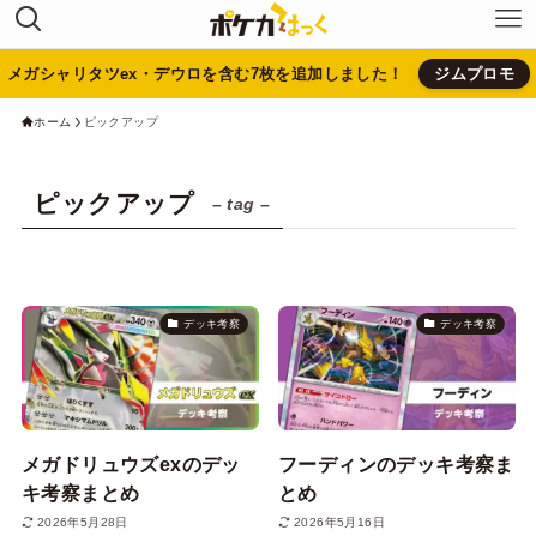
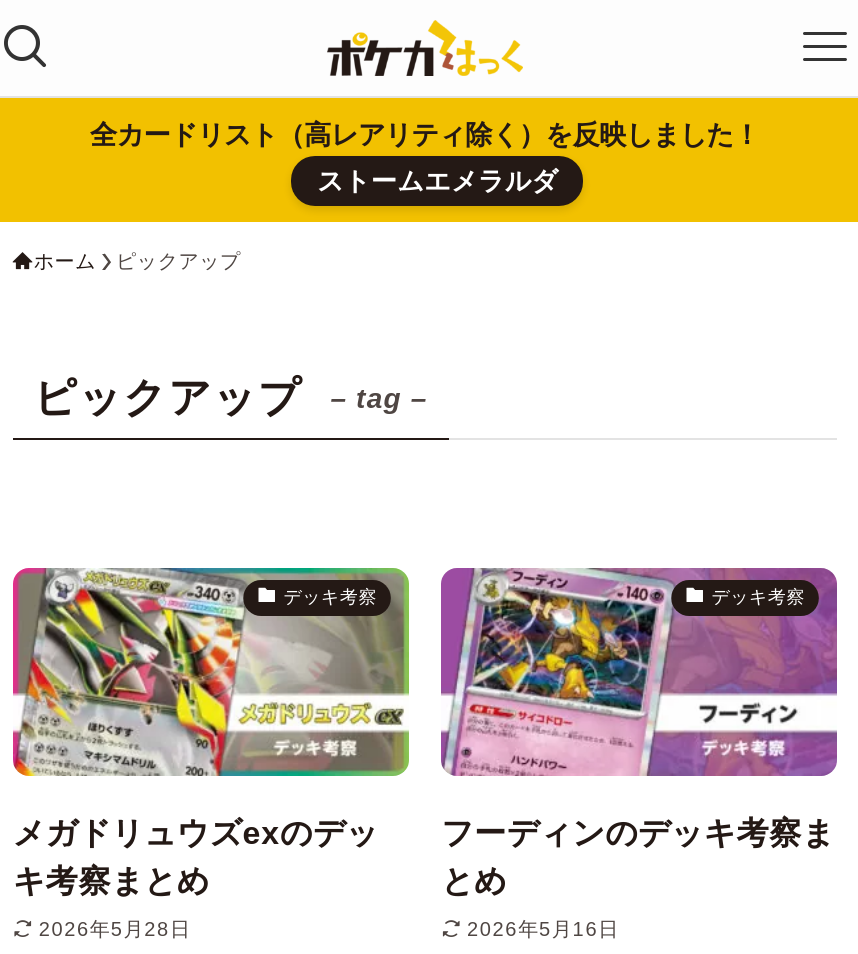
[7,65,515,83] メガシャリタツex・デウロを含む7枚を追加しました！ | ジムプロモ -> [90,120,760,196] 全カードリスト（高レアリティ除く）を反映しました！ | ストームエメラルダ

